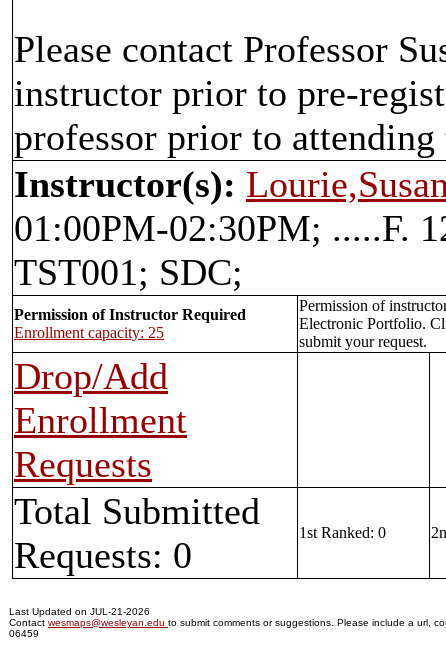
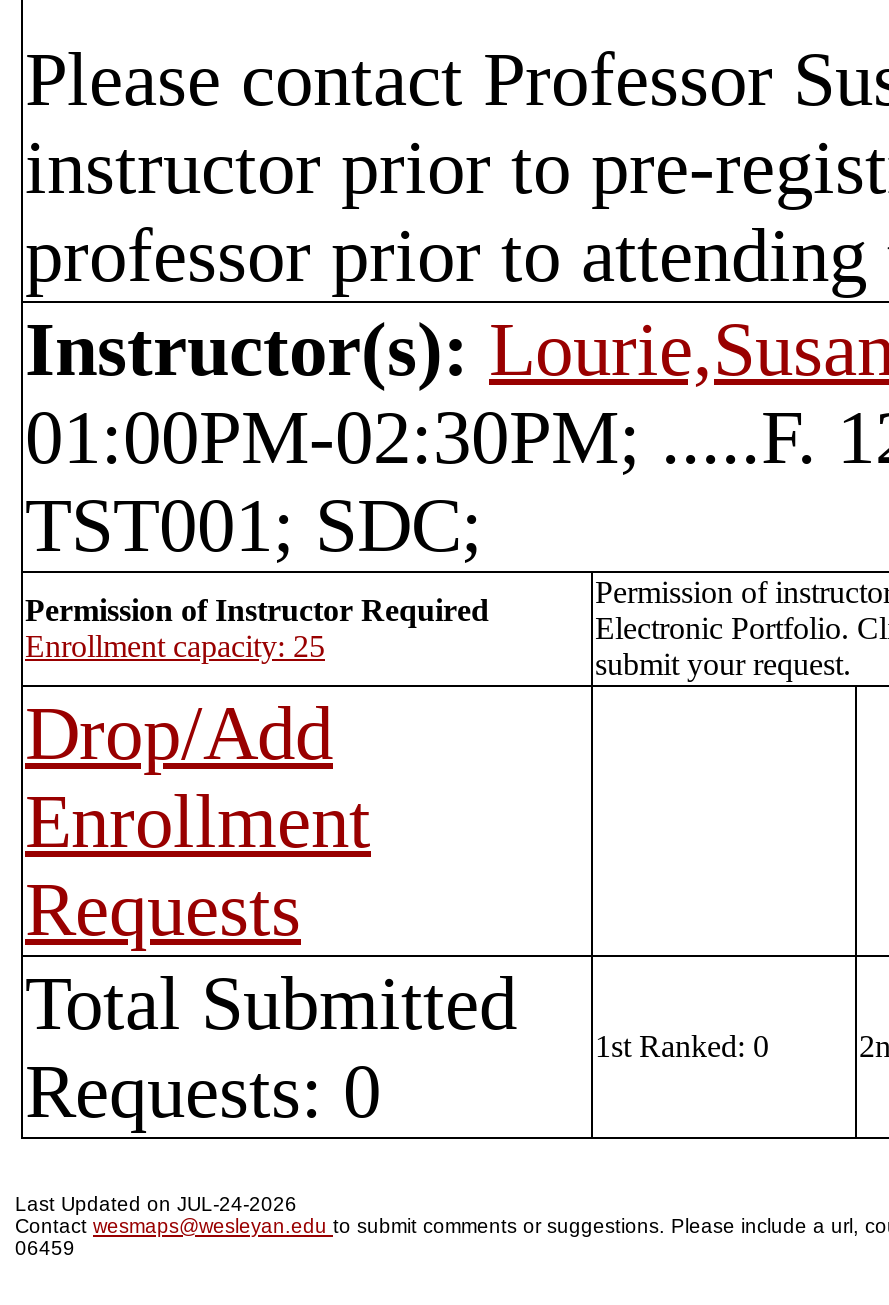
[9,606,150,617] Last Updated on JUL-21-2026 -> [15,1193,297,1215] Last Updated on JUL-24-2026

